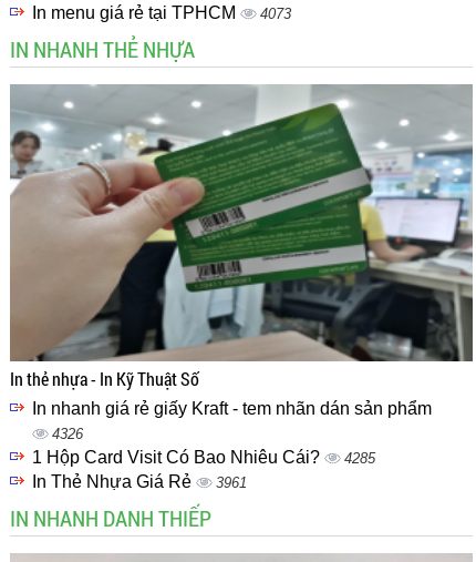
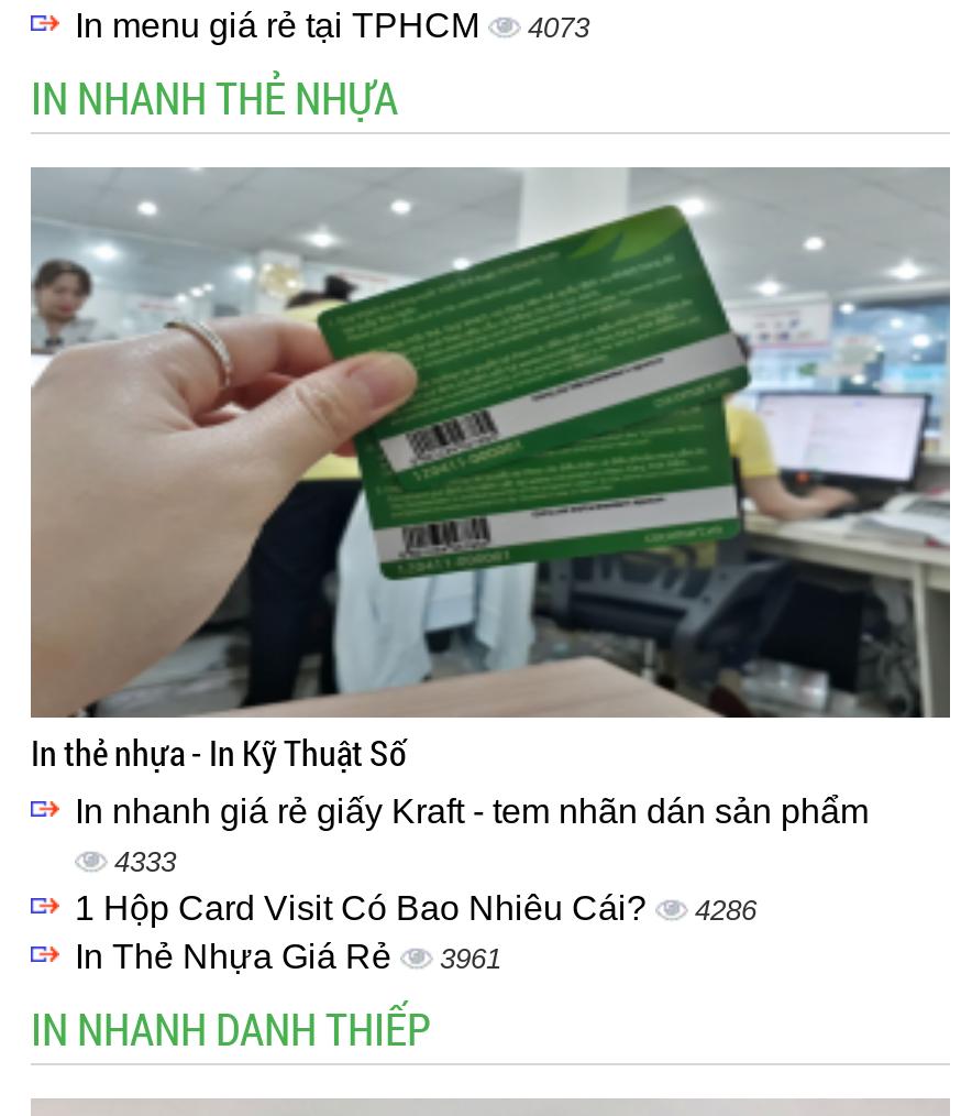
[52,426,83,442] 4326 -> [114,845,176,878] 4333
[32,448,375,467] 1 Hộp Card Visit Có Bao Nhiêu Cái? 4285 -> [75,889,756,927] 1 Hộp Card Visit Có Bao Nhiêu Cái? 4286

